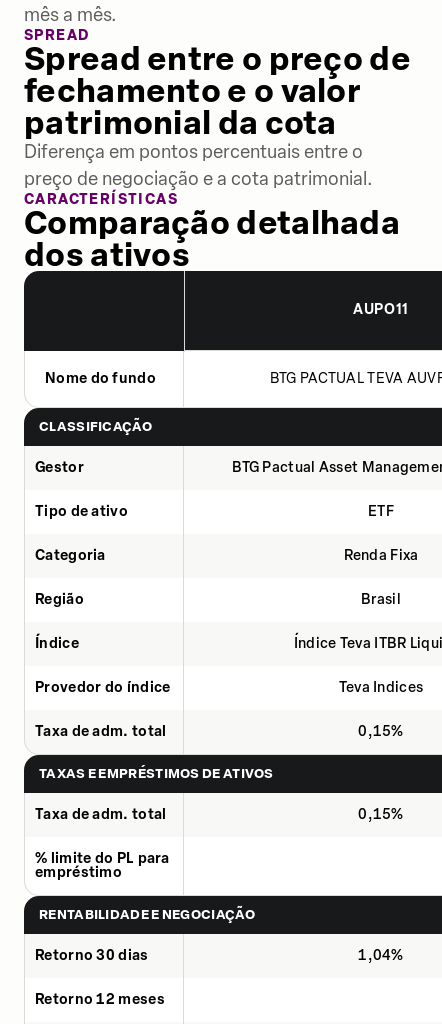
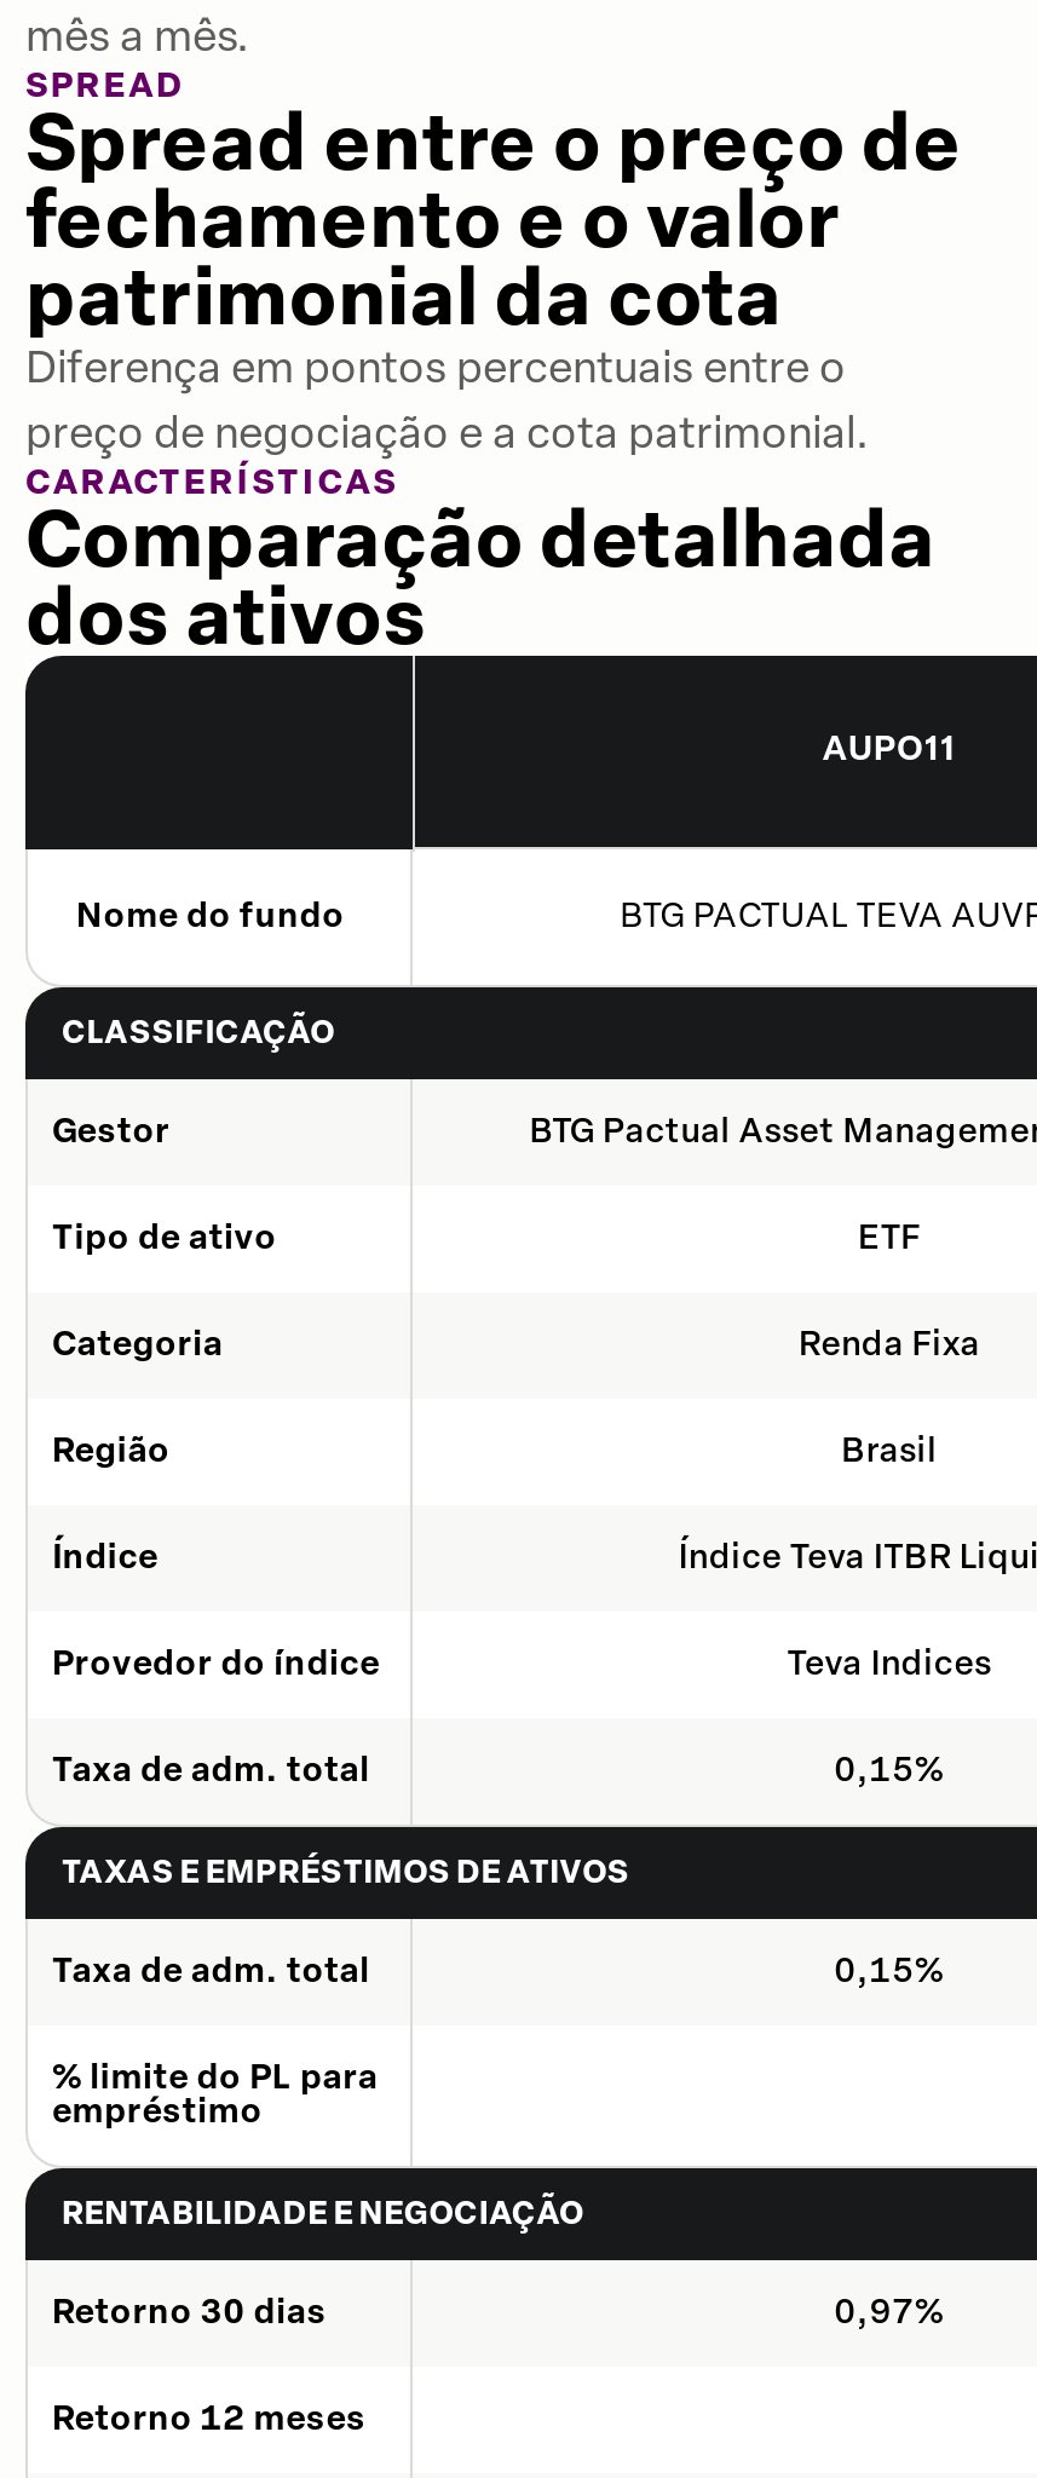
[358,946,404,963] 1,04% -> [834,2290,945,2332] 0,97%

